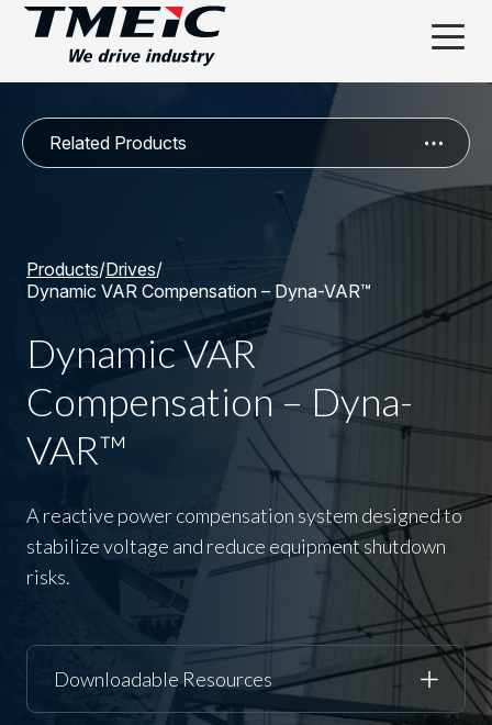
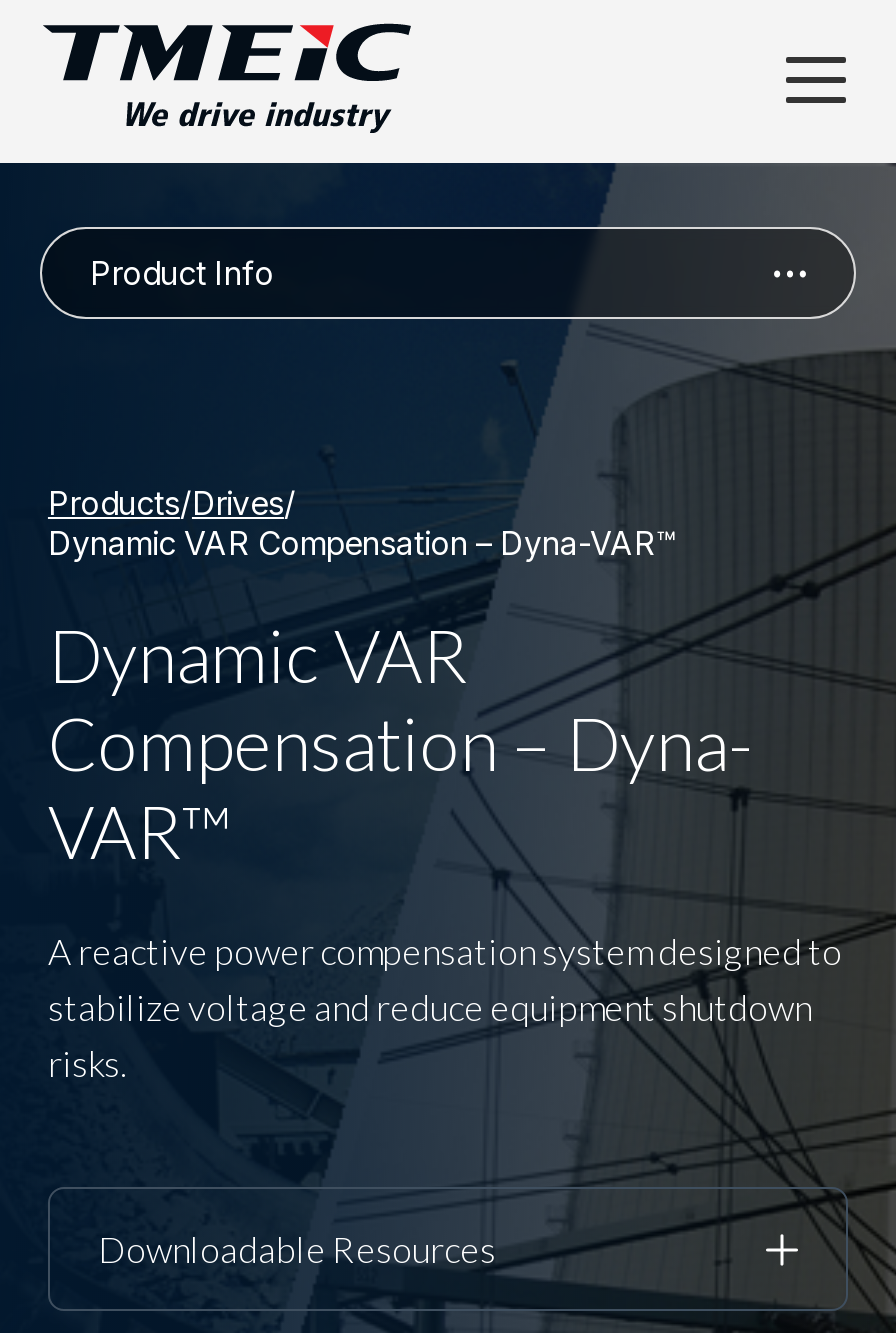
[49,132,187,154] Related Products -> [90,254,274,294] Product Info

